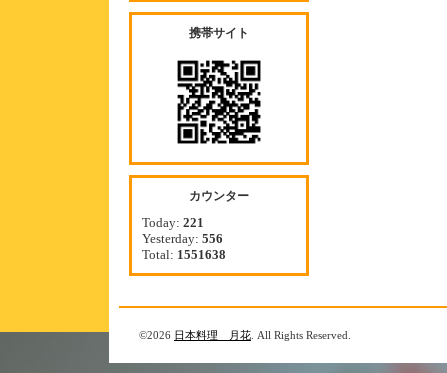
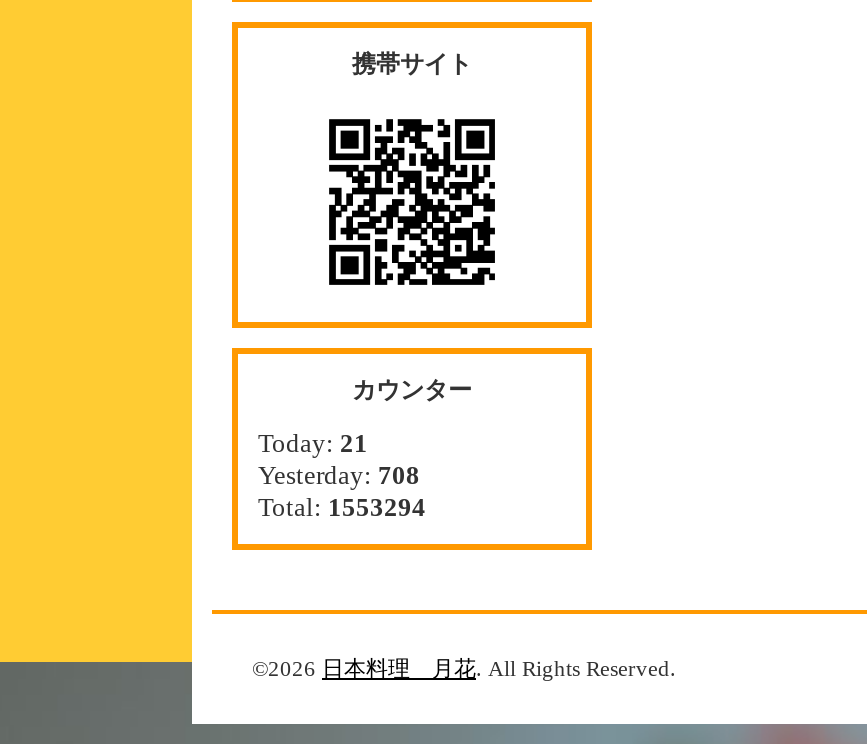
[142,215,204,230] Today: 221 -> [258,428,368,458] Today: 21
[142,231,223,246] Yesterday: 556 -> [258,460,420,490] Yesterday: 708
[142,247,226,262] Total: 1551638 -> [258,492,426,522] Total: 1553294

